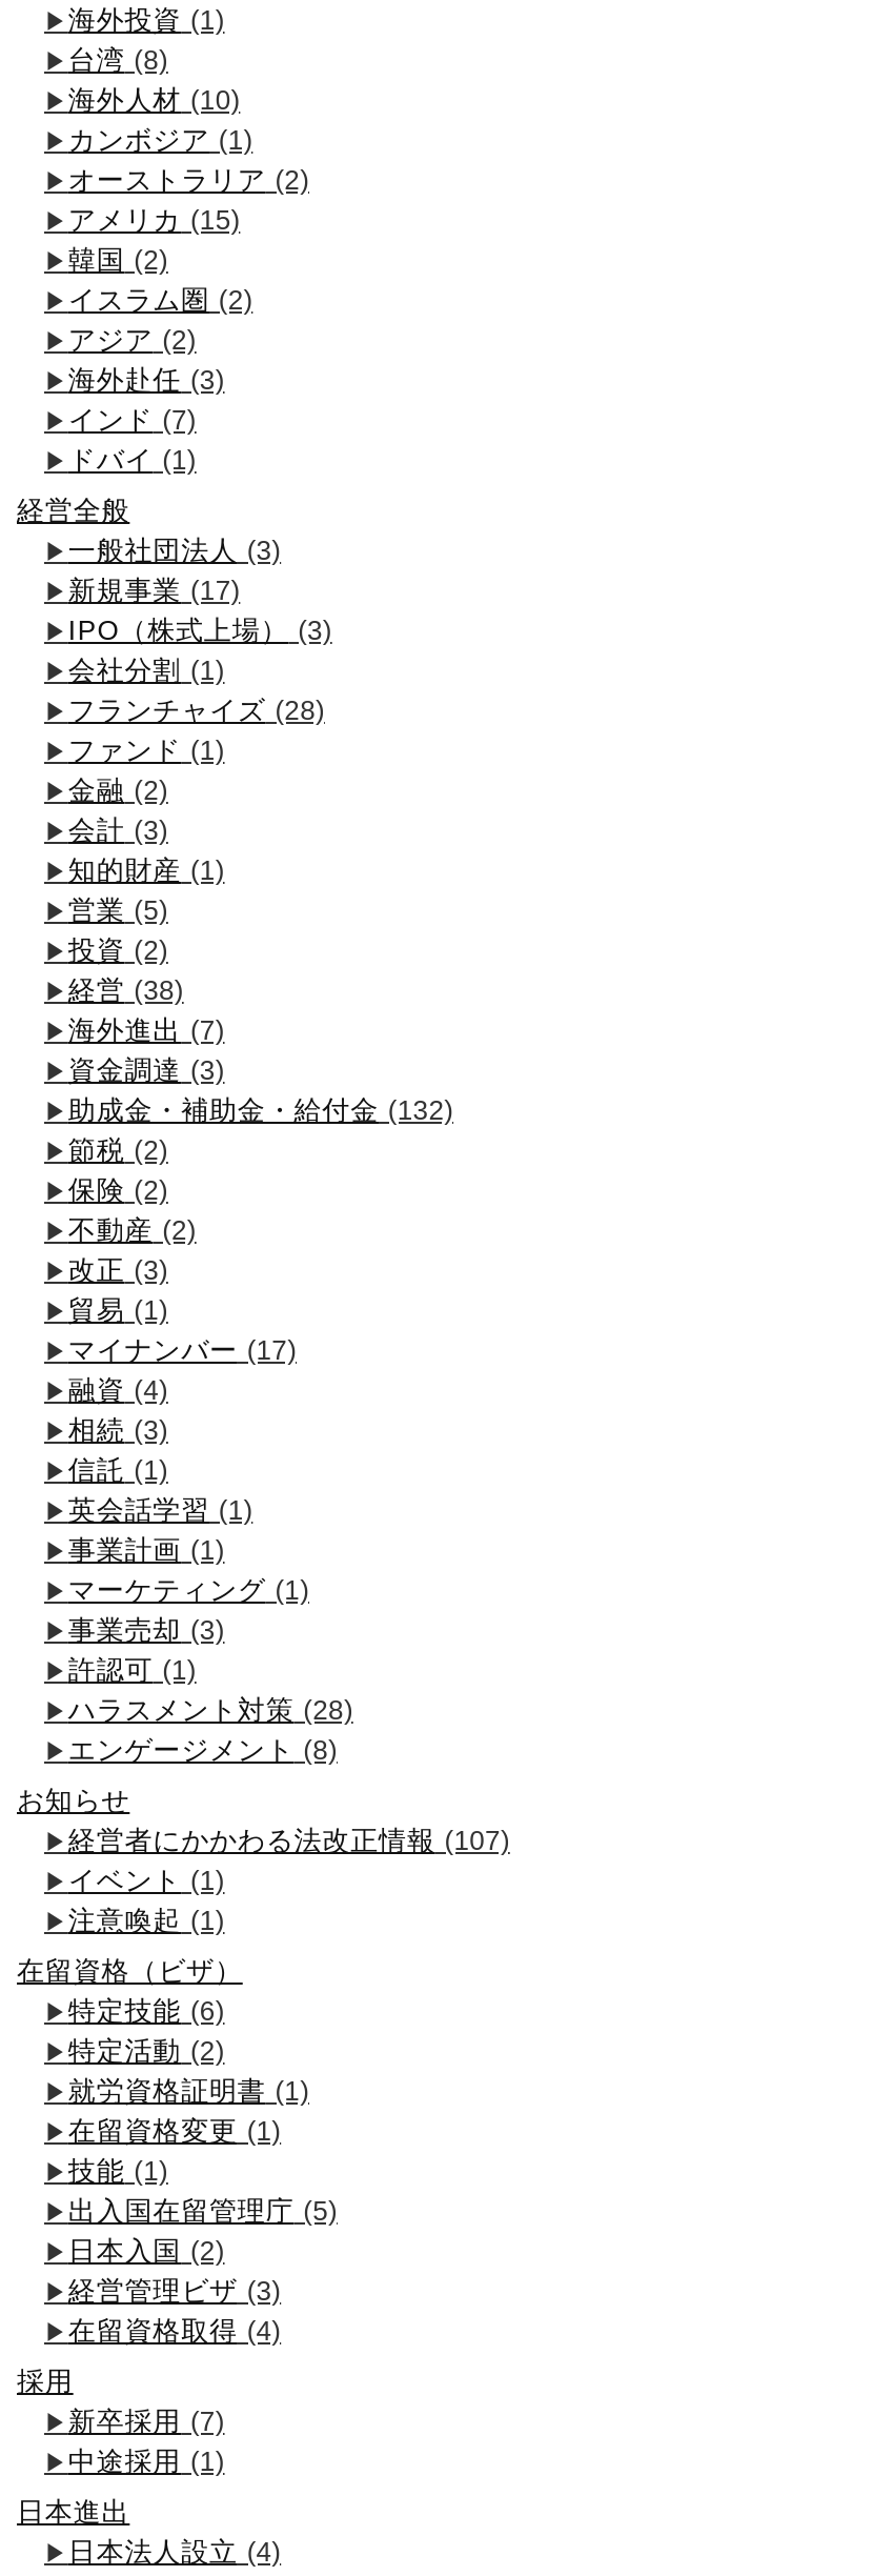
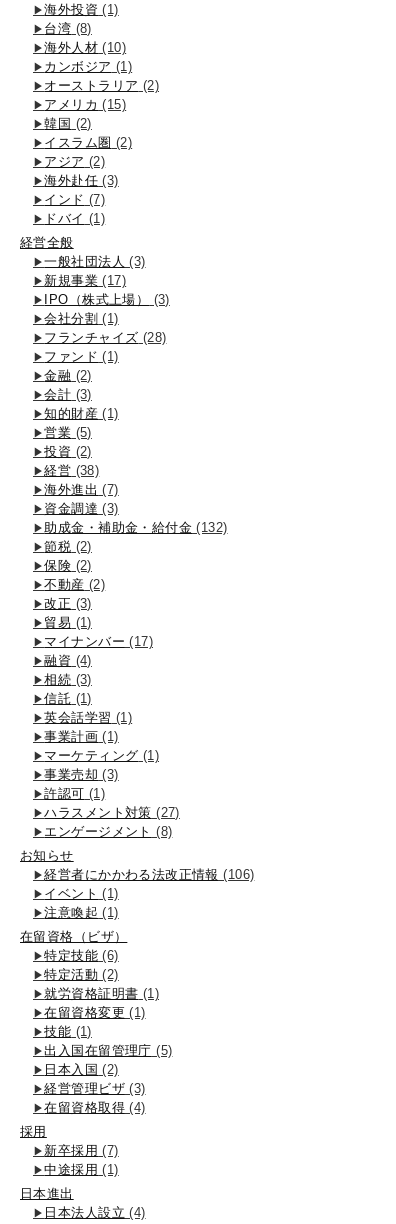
[68,1695,353,1727] ハラスメント対策(28) -> [44,805,180,820] ハラスメント対策(27)
[68,1826,510,1857] 経営者にかかわる法改正情報(107) -> [44,867,254,882] 経営者にかかわる法改正情報(106)

